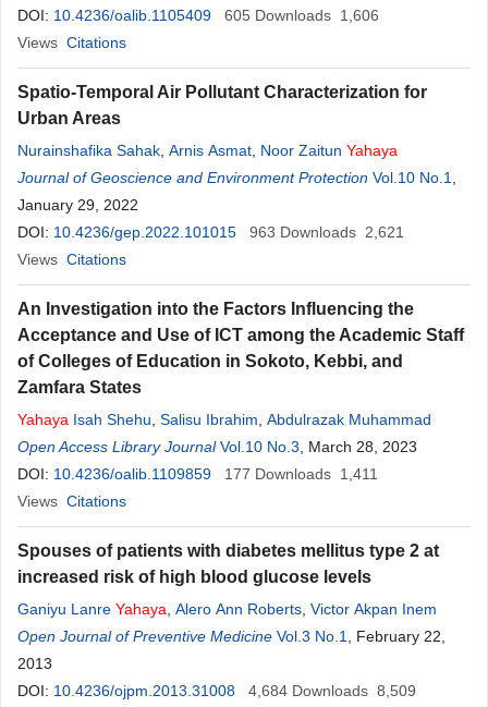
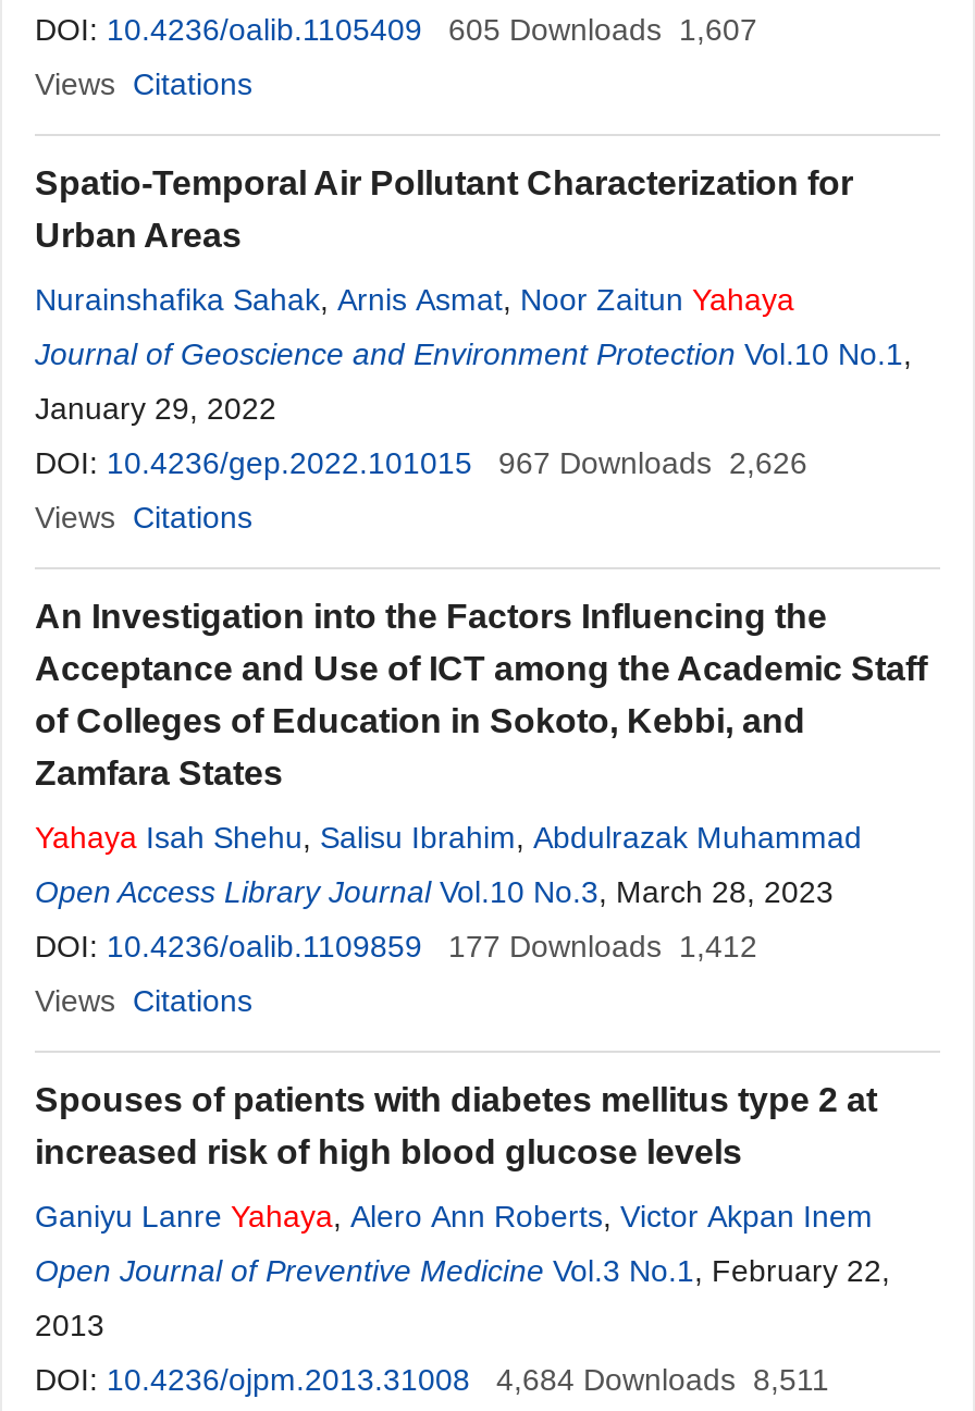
[17,7,379,24] DOI: 10.4236/oalib.1105409 605 Downloads 1,606 -> [35,12,757,47] DOI: 10.4236/oalib.1105409 605 Downloads 1,607
[17,223,404,241] DOI: 10.4236/gep.2022.101015 963 Downloads 2,621 -> [35,445,807,480] DOI: 10.4236/gep.2022.101015 967 Downloads 2,626
[17,465,378,483] DOI: 10.4236/oalib.1109859 177 Downloads 1,411 -> [35,929,757,964] DOI: 10.4236/oalib.1109859 177 Downloads 1,412
[17,682,416,699] DOI: 10.4236/ojpm.2013.31008 4,684 Downloads 8,509 -> [35,1362,829,1397] DOI: 10.4236/ojpm.2013.31008 4,684 Downloads 8,511

